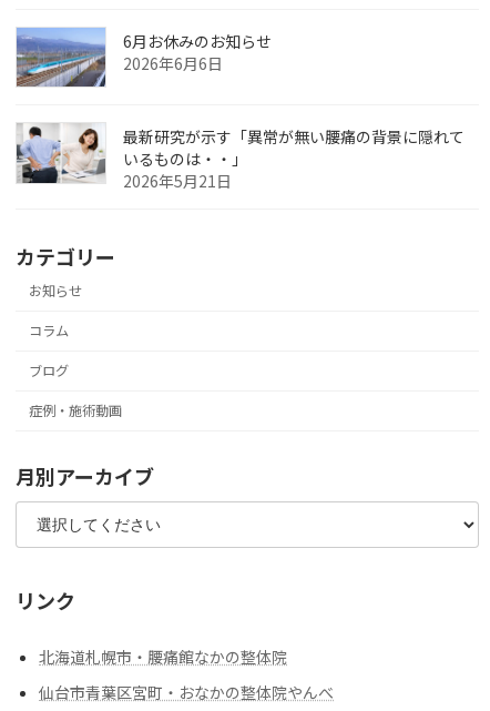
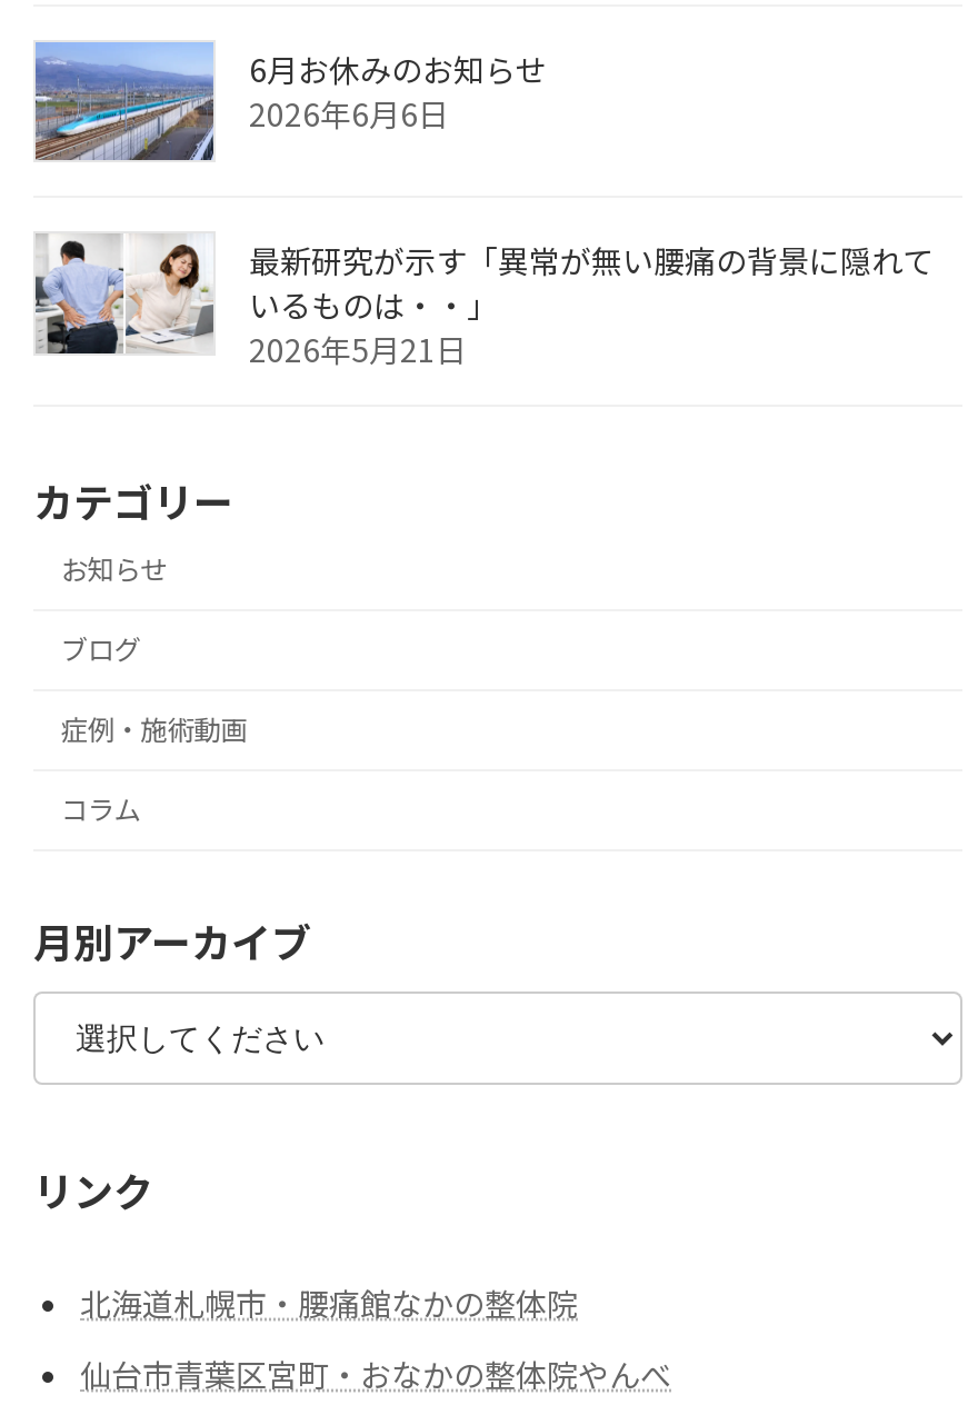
moved [29,321,69,341] -> [60,790,140,830]: コラム
moved [29,361,122,421] -> [60,630,247,750]: ブログ | 症例・施術動画

